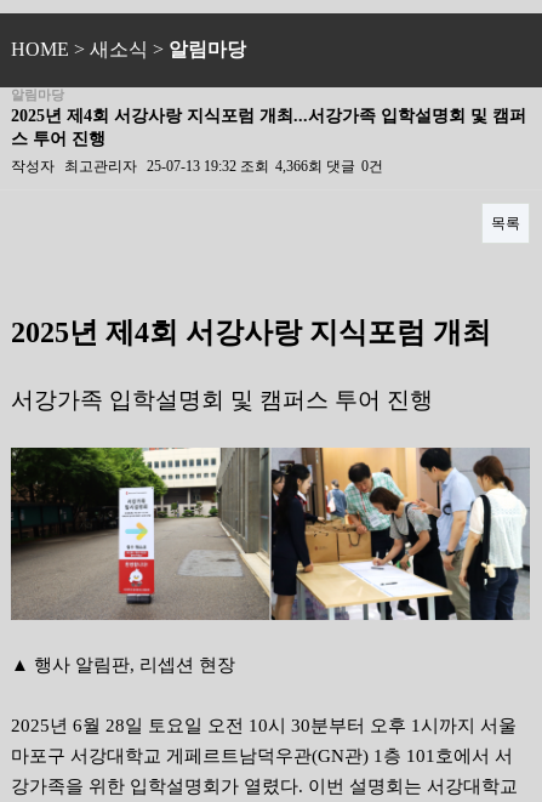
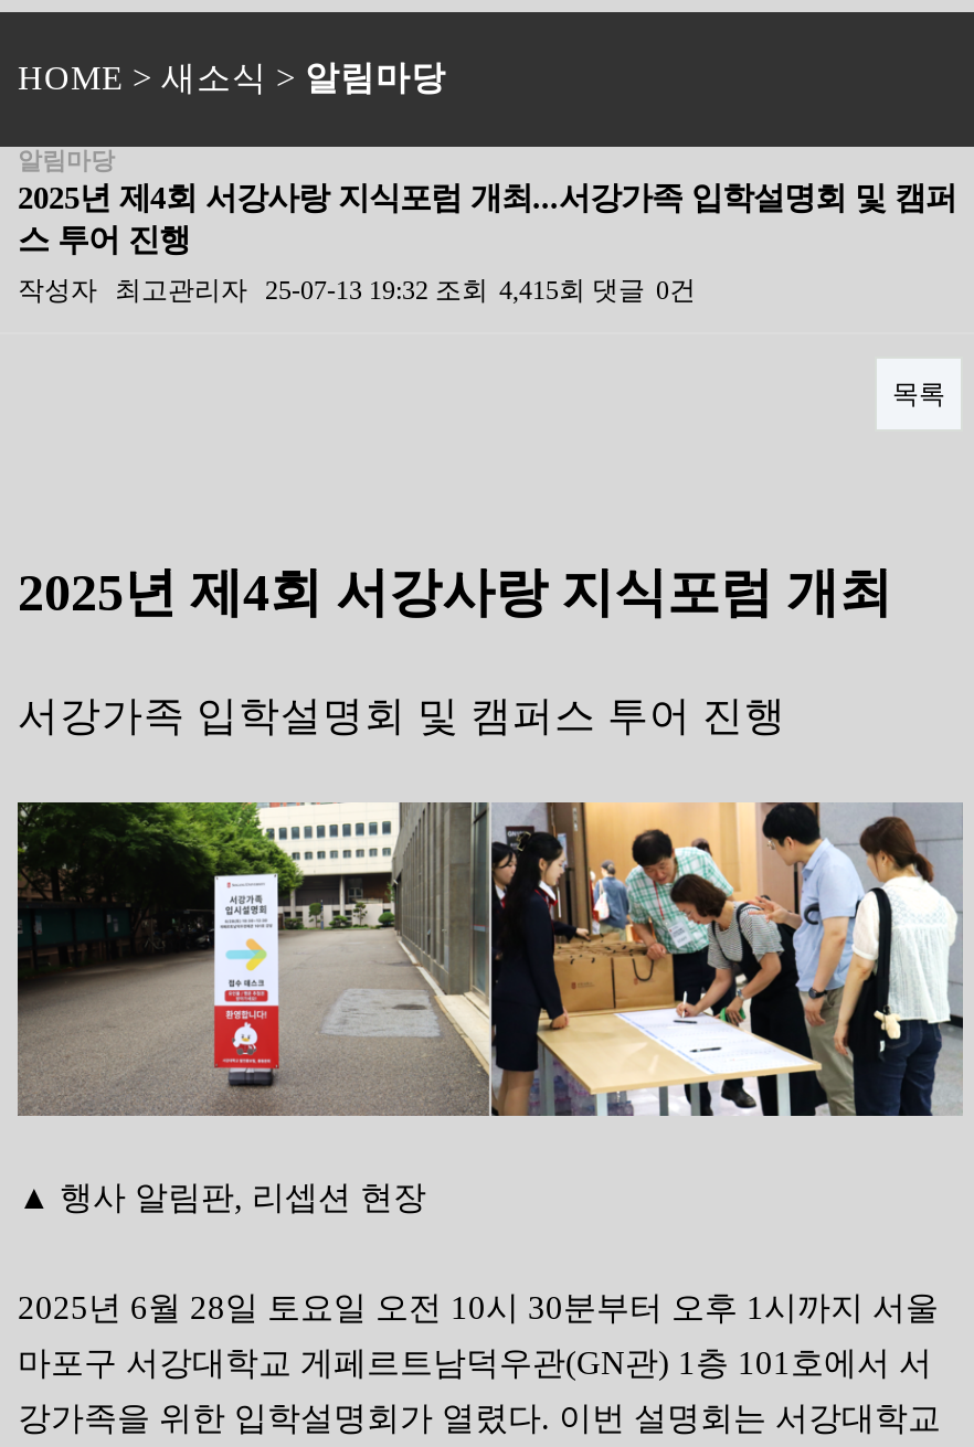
[11,158,383,175] 작성자 최고관리자 25-07-13 19:32 조회 4,366회 댓글 0건 -> [18,275,696,306] 작성자 최고관리자 25-07-13 19:32 조회 4,415회 댓글 0건

